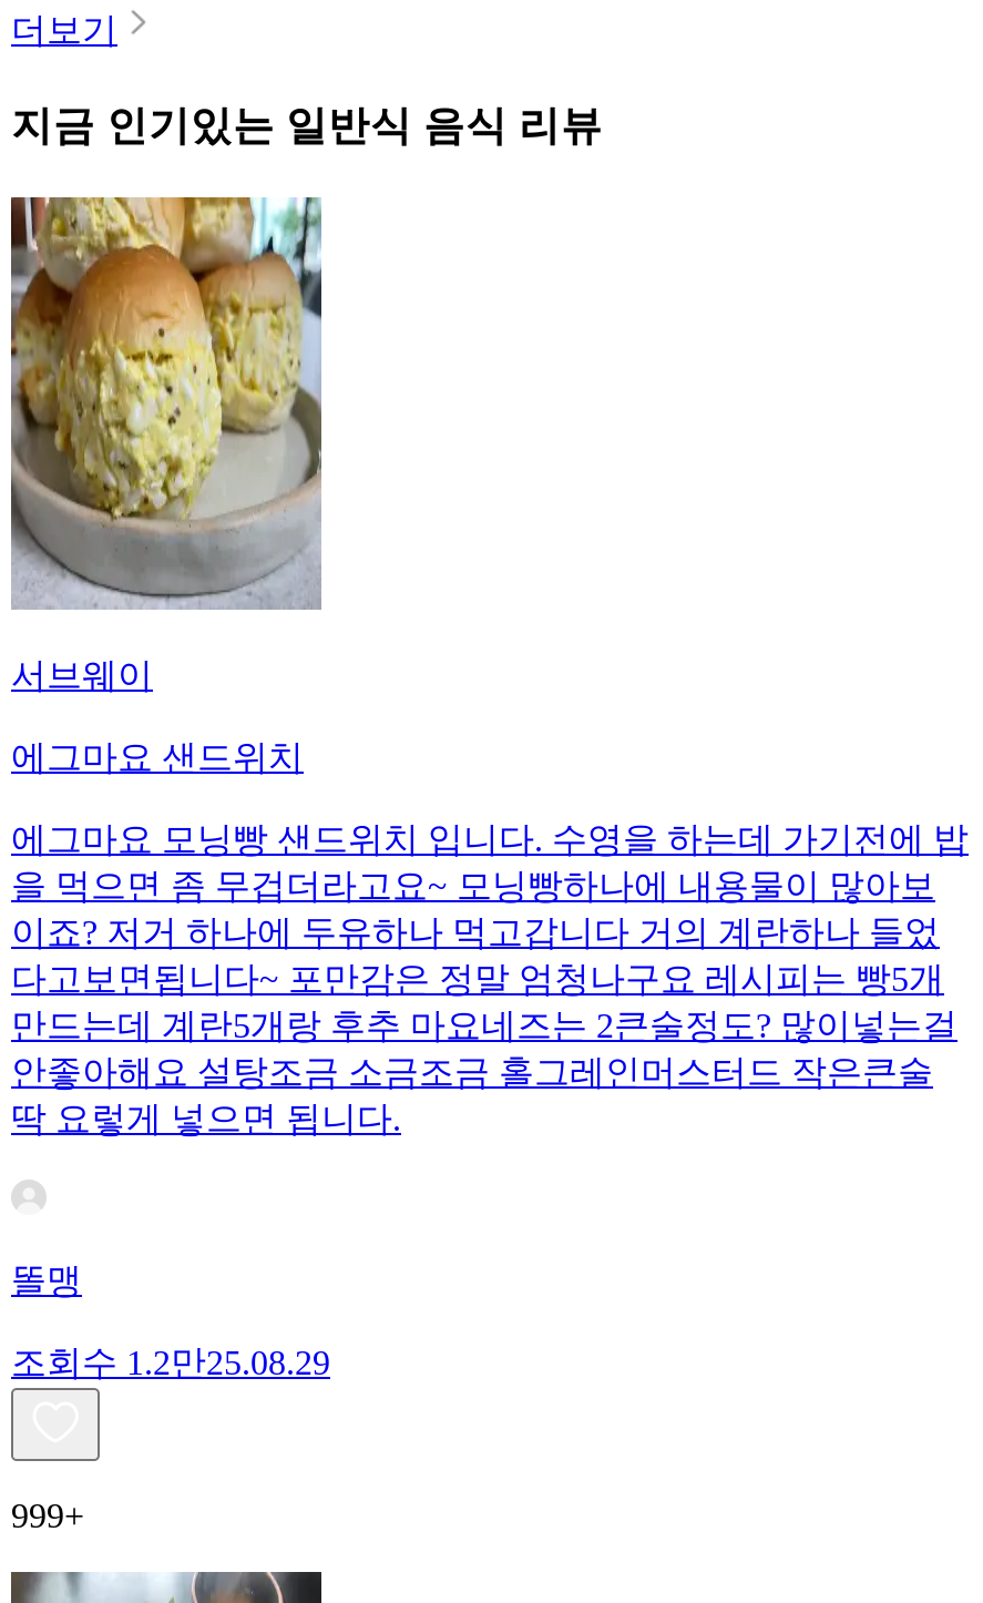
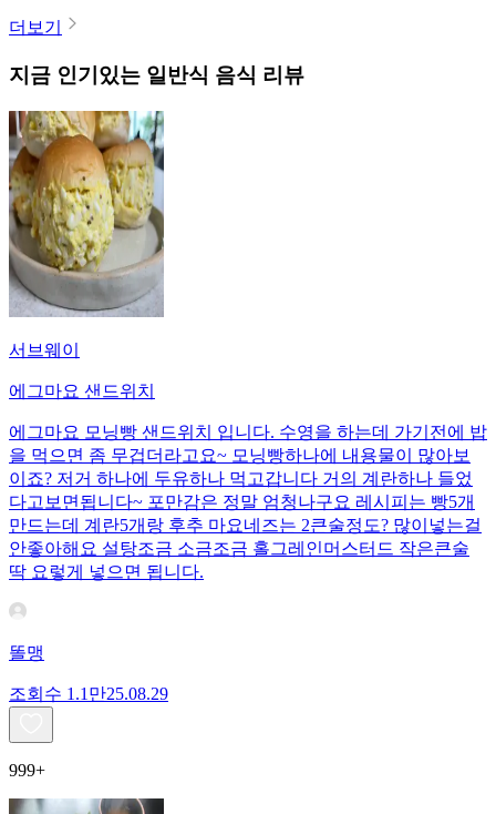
[11,1343,330,1381] 조회수 1.2만 25.08.29 -> [9,684,168,703] 조회수 1.1만 25.08.29

